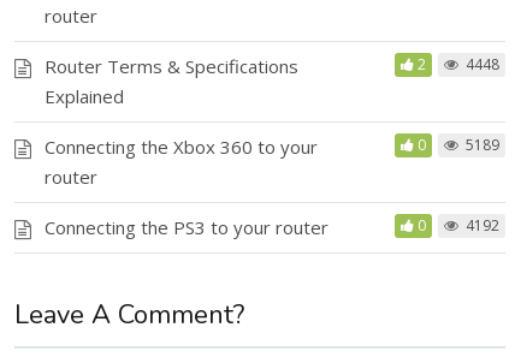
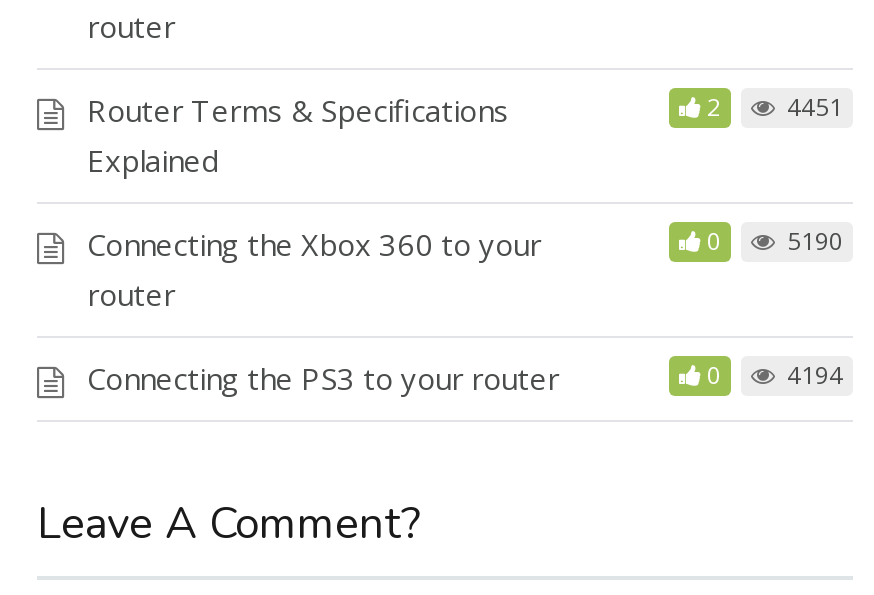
[418,53,499,74] 2 4448 -> [707,89,843,123] 2 4451
[418,134,499,154] 0 5189 -> [707,223,843,257] 0 5190
[418,215,499,235] 0 4192 -> [707,357,843,391] 0 4194

